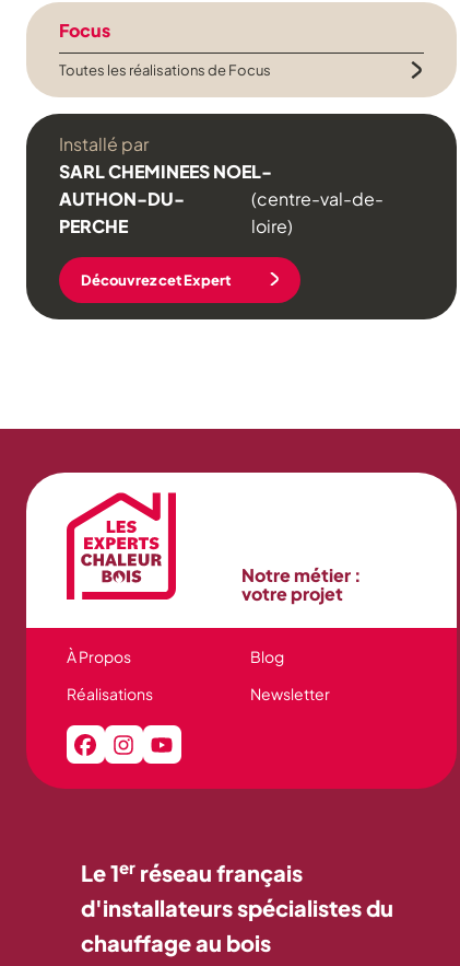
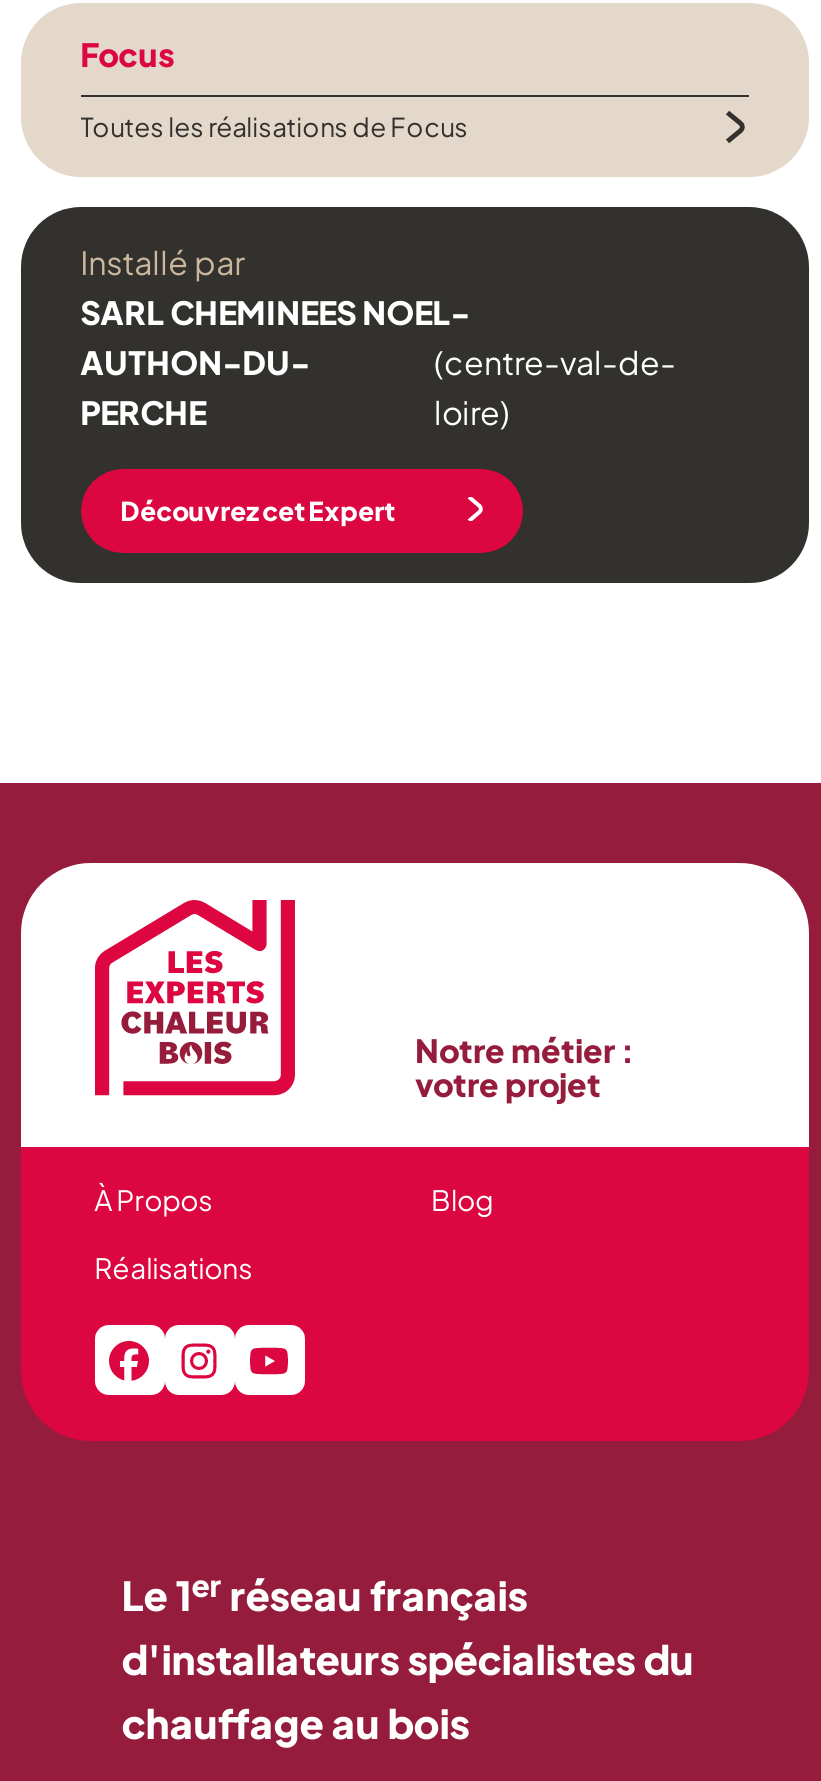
[250,684,330,704] Newsletter -> none

